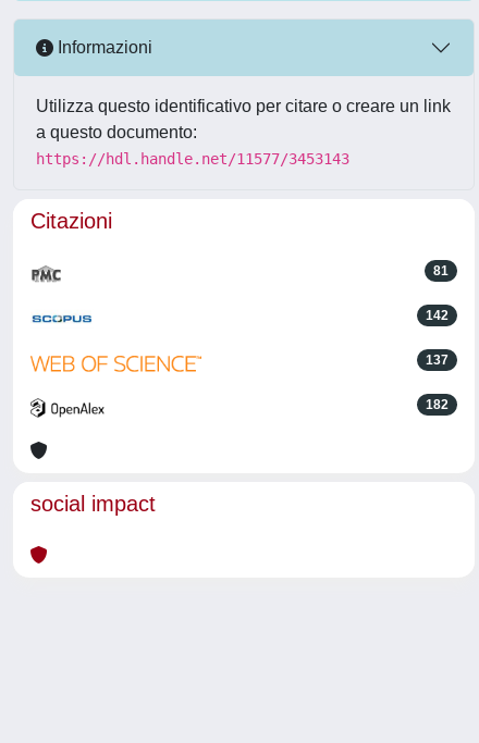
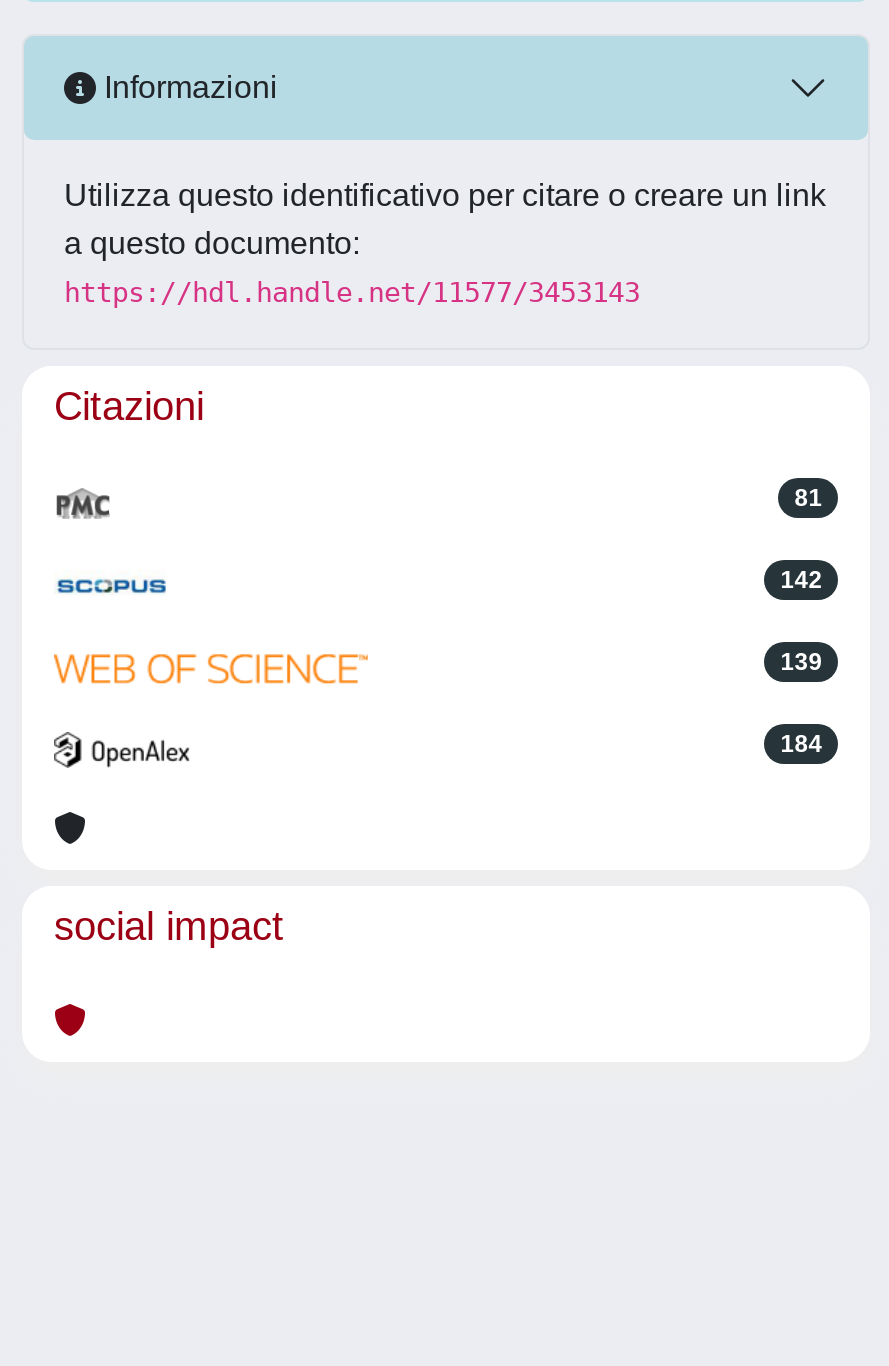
[426,353,449,368] 137 -> [780,648,822,676] 139
[426,397,449,412] 182 -> [780,730,822,758] 184

